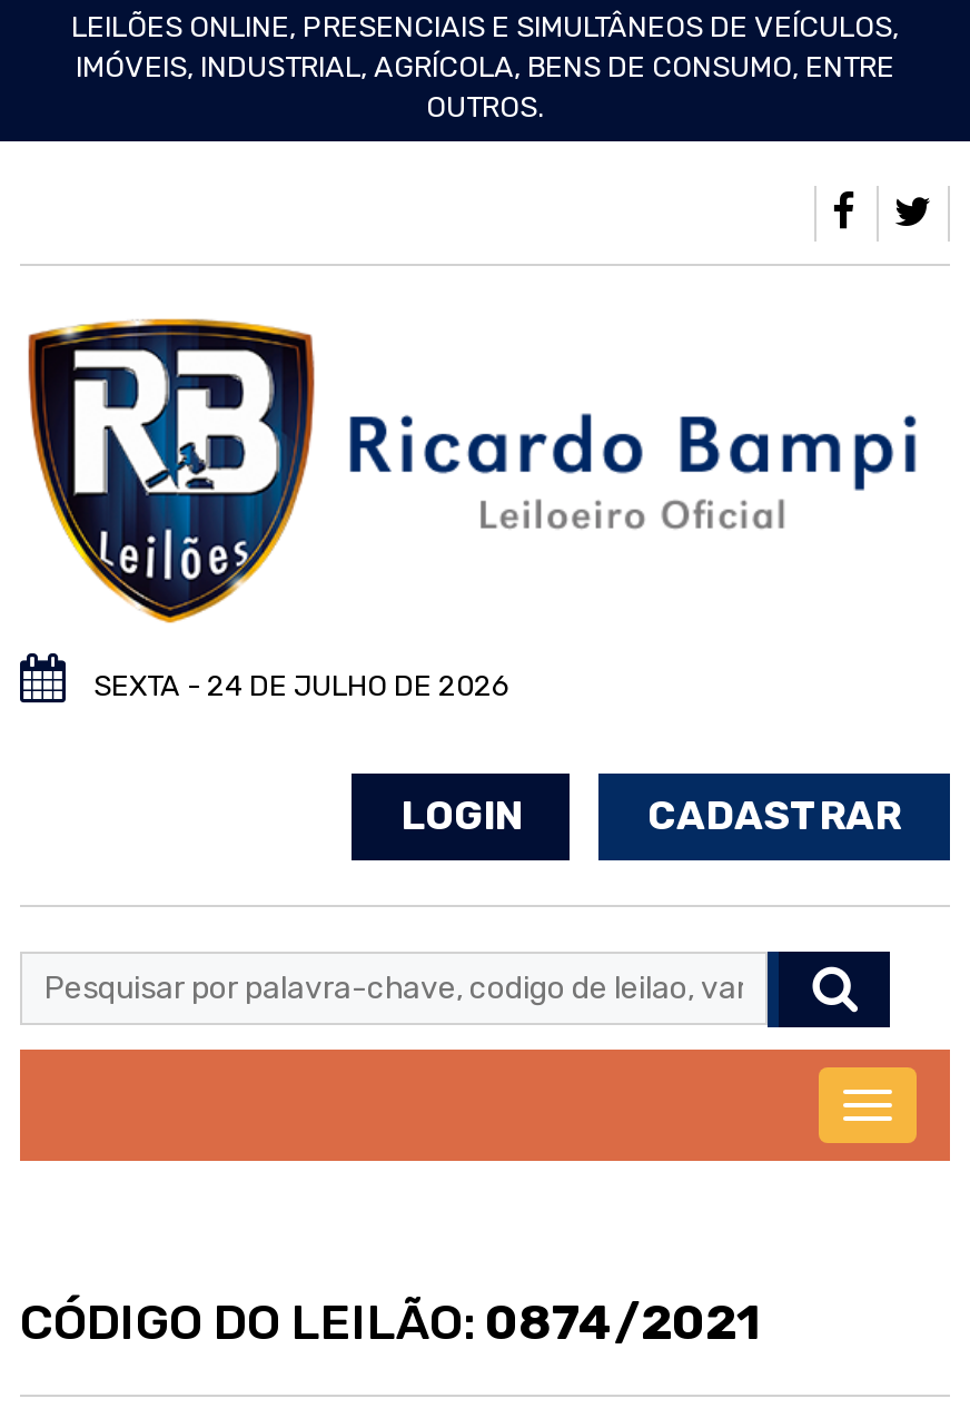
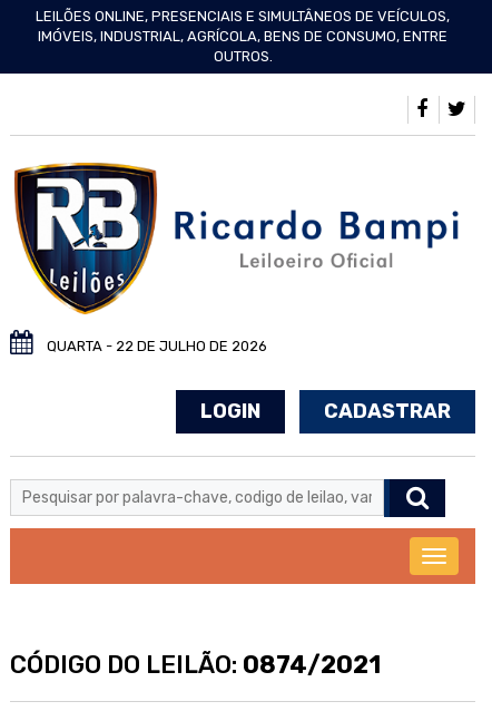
[87,670,509,703] SEXTA - 24 DE JULHO DE 2026 -> [43,338,267,355] QUARTA - 22 DE JULHO DE 2026

